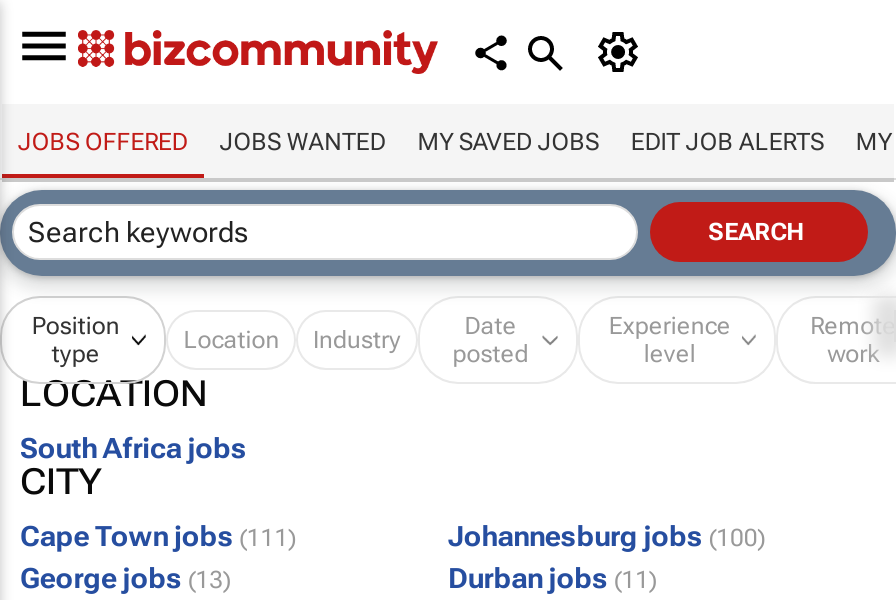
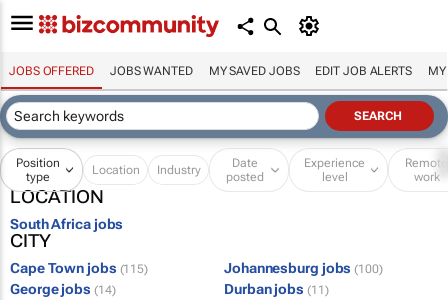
[20,519,296,551] Cape Town jobs (111) -> [10,260,148,276] Cape Town jobs (115)
[20,561,231,593] George jobs (13) -> [10,281,115,297] George jobs (14)

